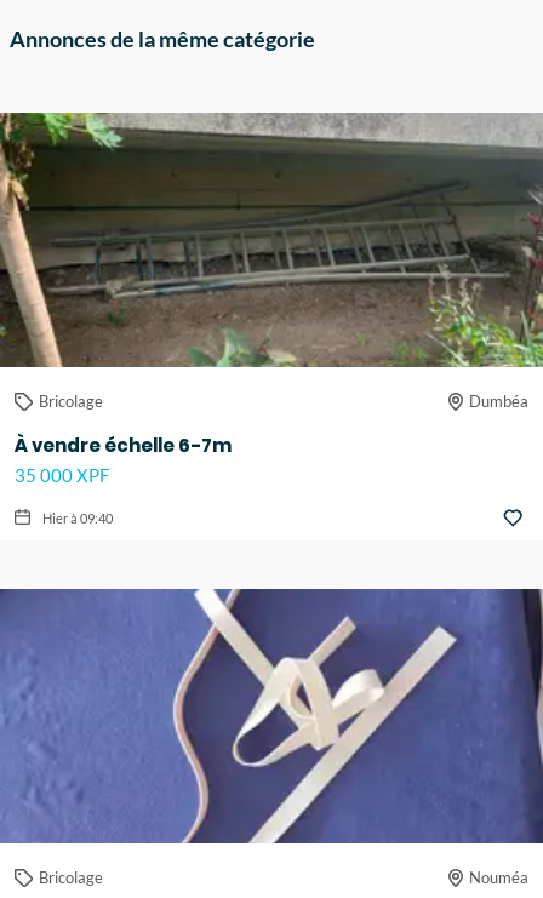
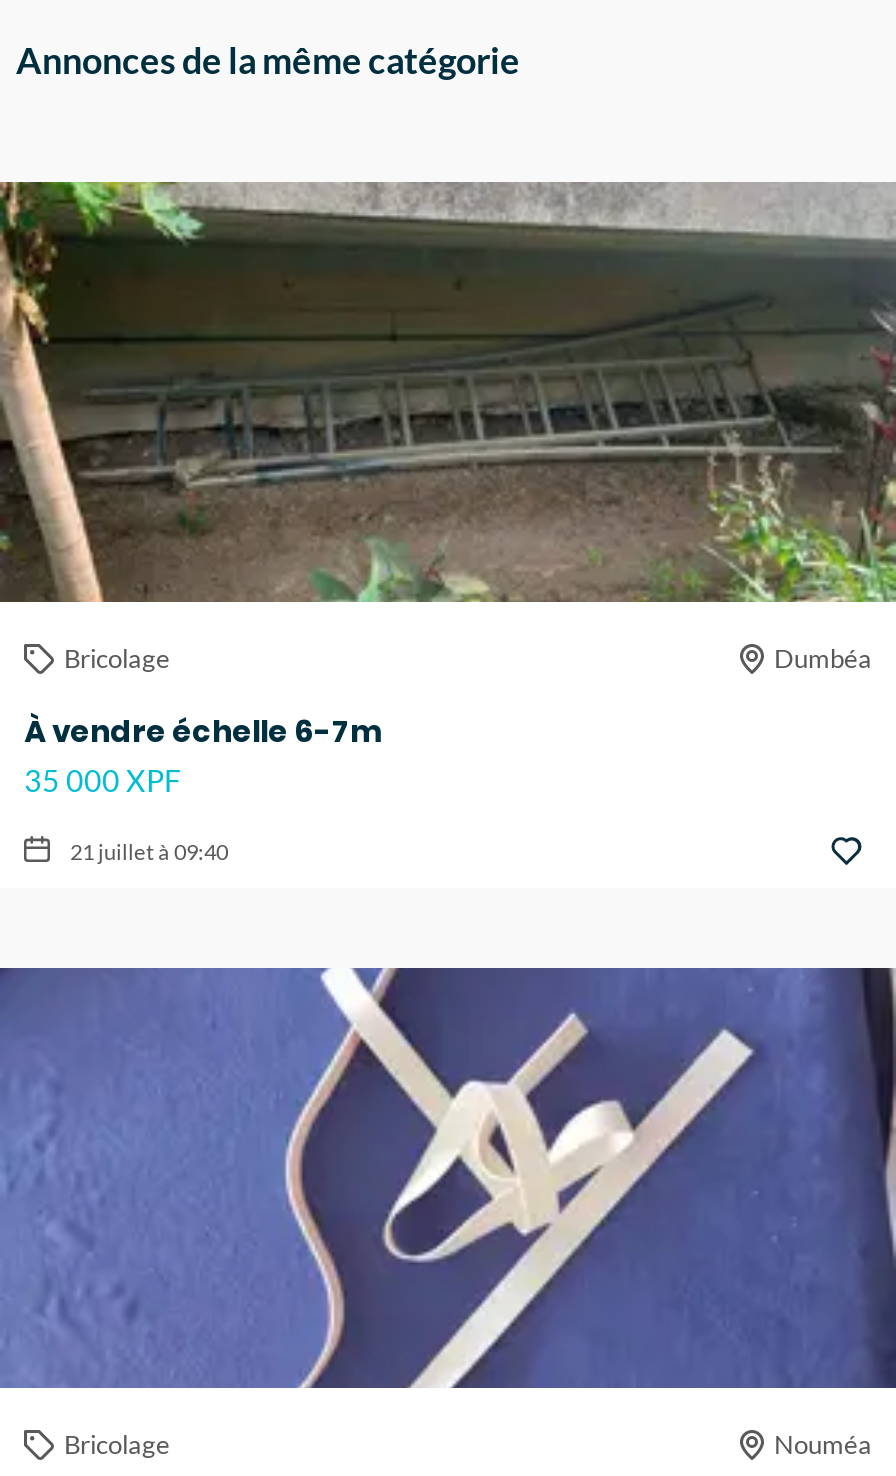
[42,510,113,525] Hier à 09:40 -> [70,837,228,863] 21 juillet à 09:40

